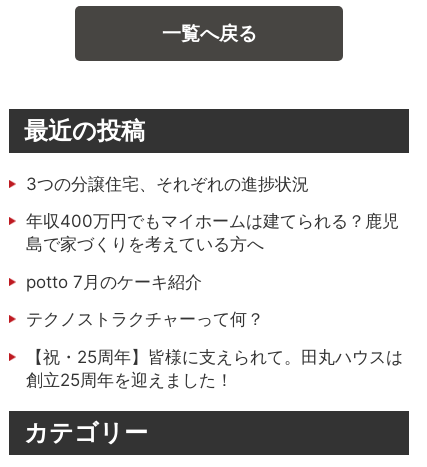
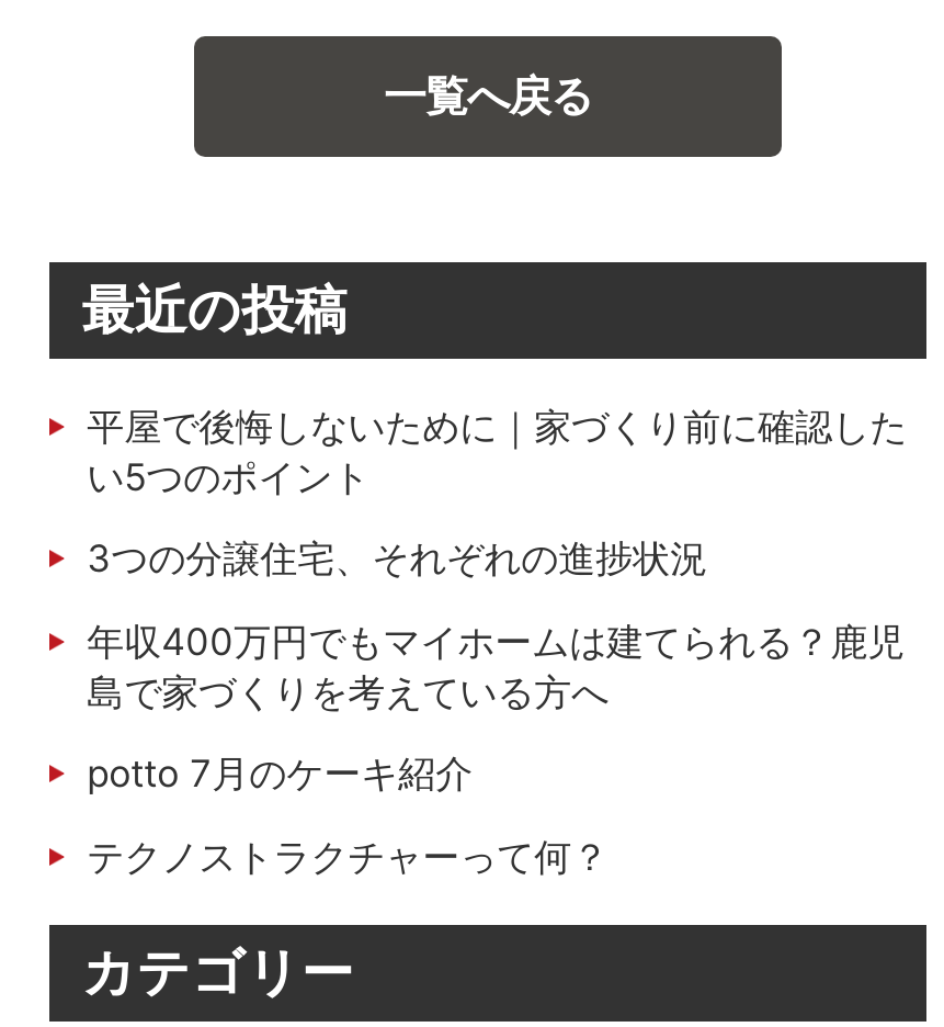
none -> [87,404,907,499] 平屋で後悔しないために｜家づくり前に確認した | い5つのポイント
moved [26,174,399,329] -> [87,537,905,878]: 3つの分譲住宅、それぞれの進捗状況 | 年収400万円でもマイホームは建てられる？鹿児 | 島で家づくりを考えている方へ | potto 7月のケーキ紹介 | テクノストラクチャーって何？
[26,347,403,390] 【祝・25周年】皆様に支えられて。田丸ハウスは | 創立25周年を迎えました！ -> none

